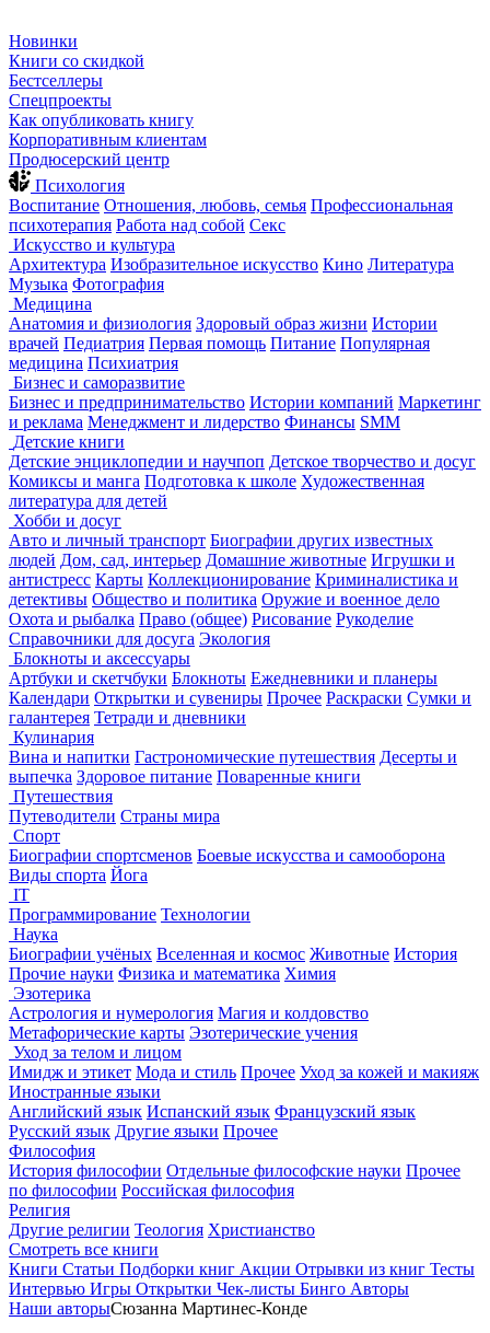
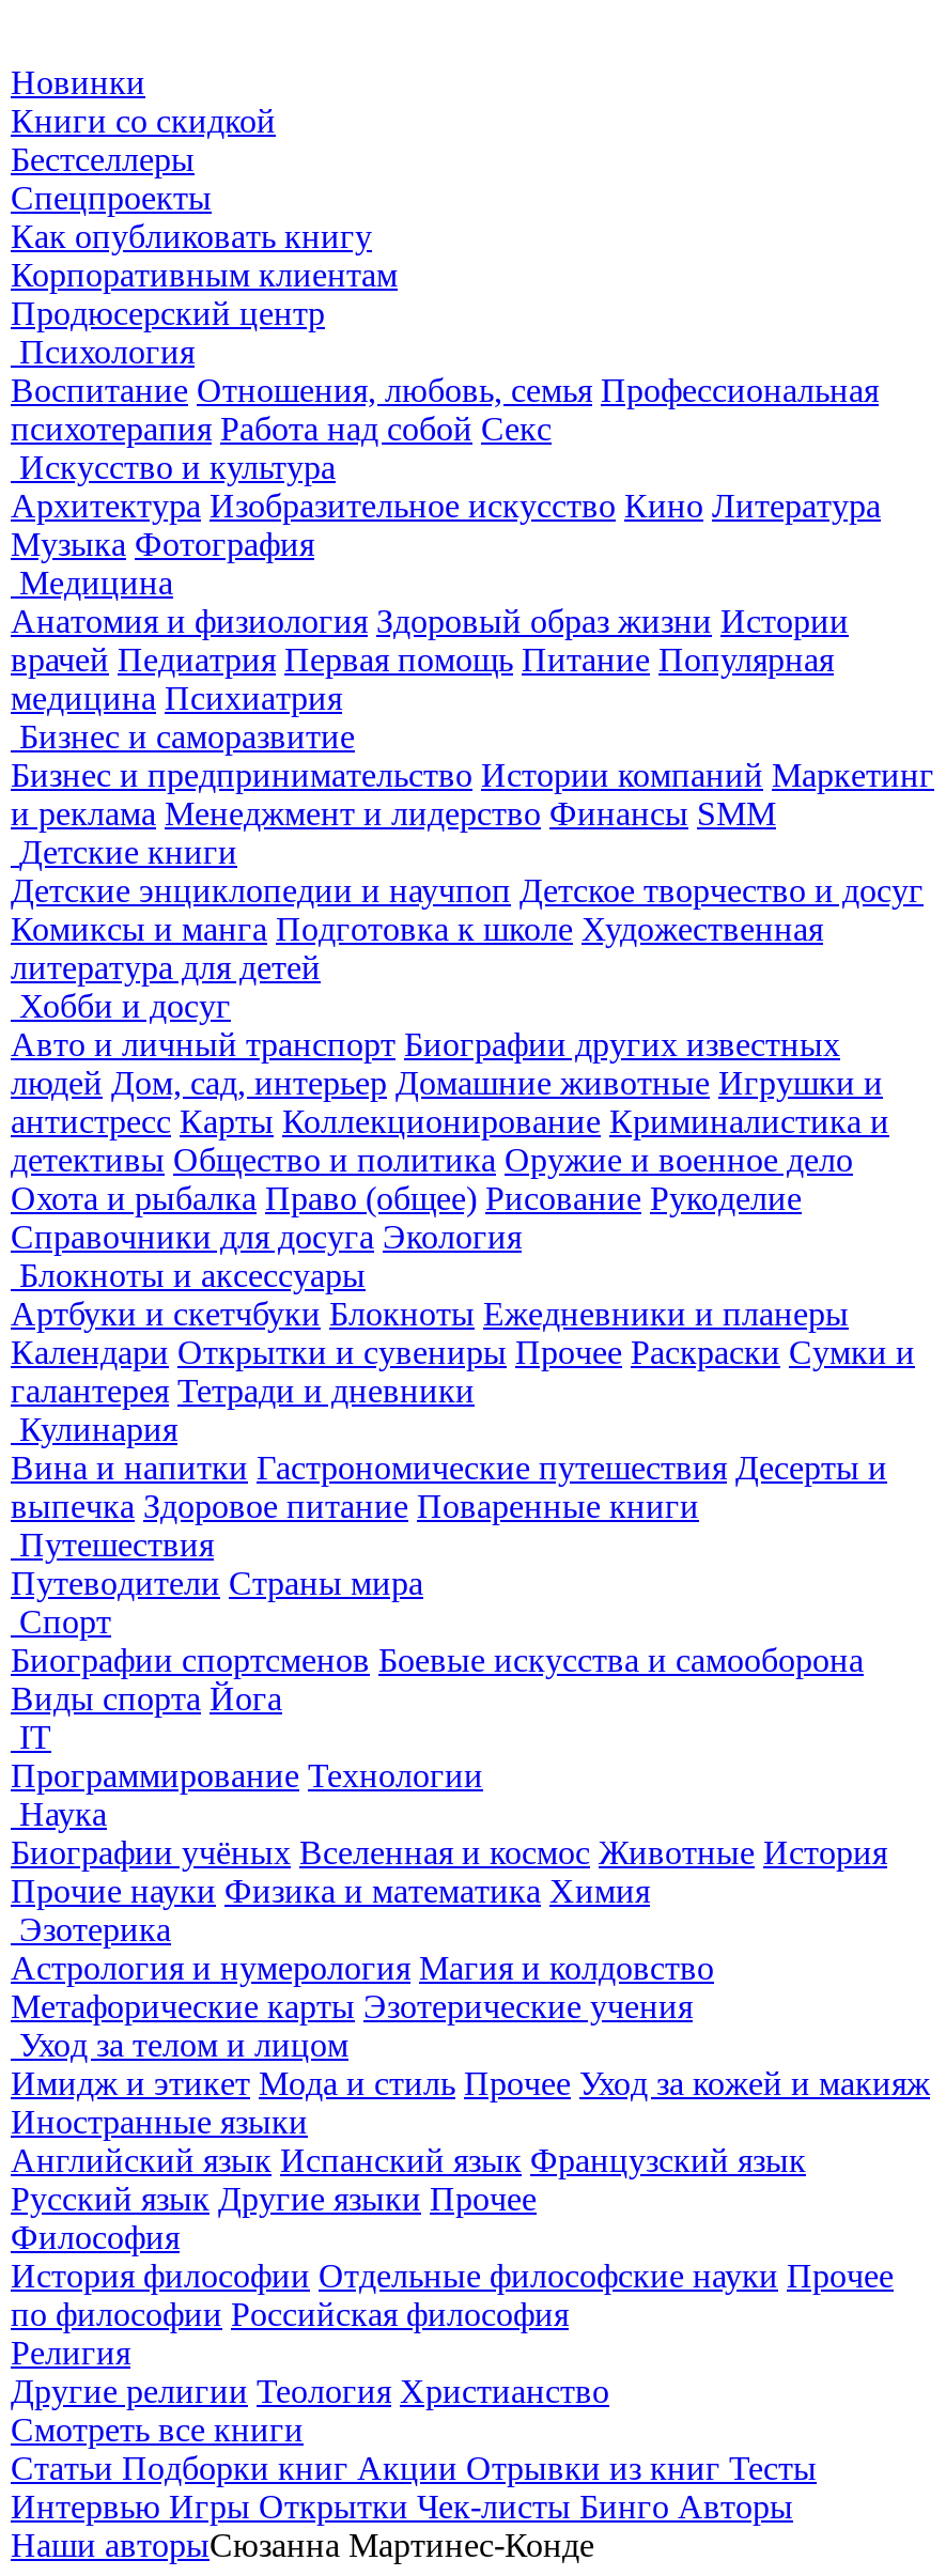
[9,1260,475,1278] Книги Статьи Подборки книг Акции Отрывки из книг Тесты -> [11,2450,817,2486] Статьи Подборки книг Акции Отрывки из книг Тесты

